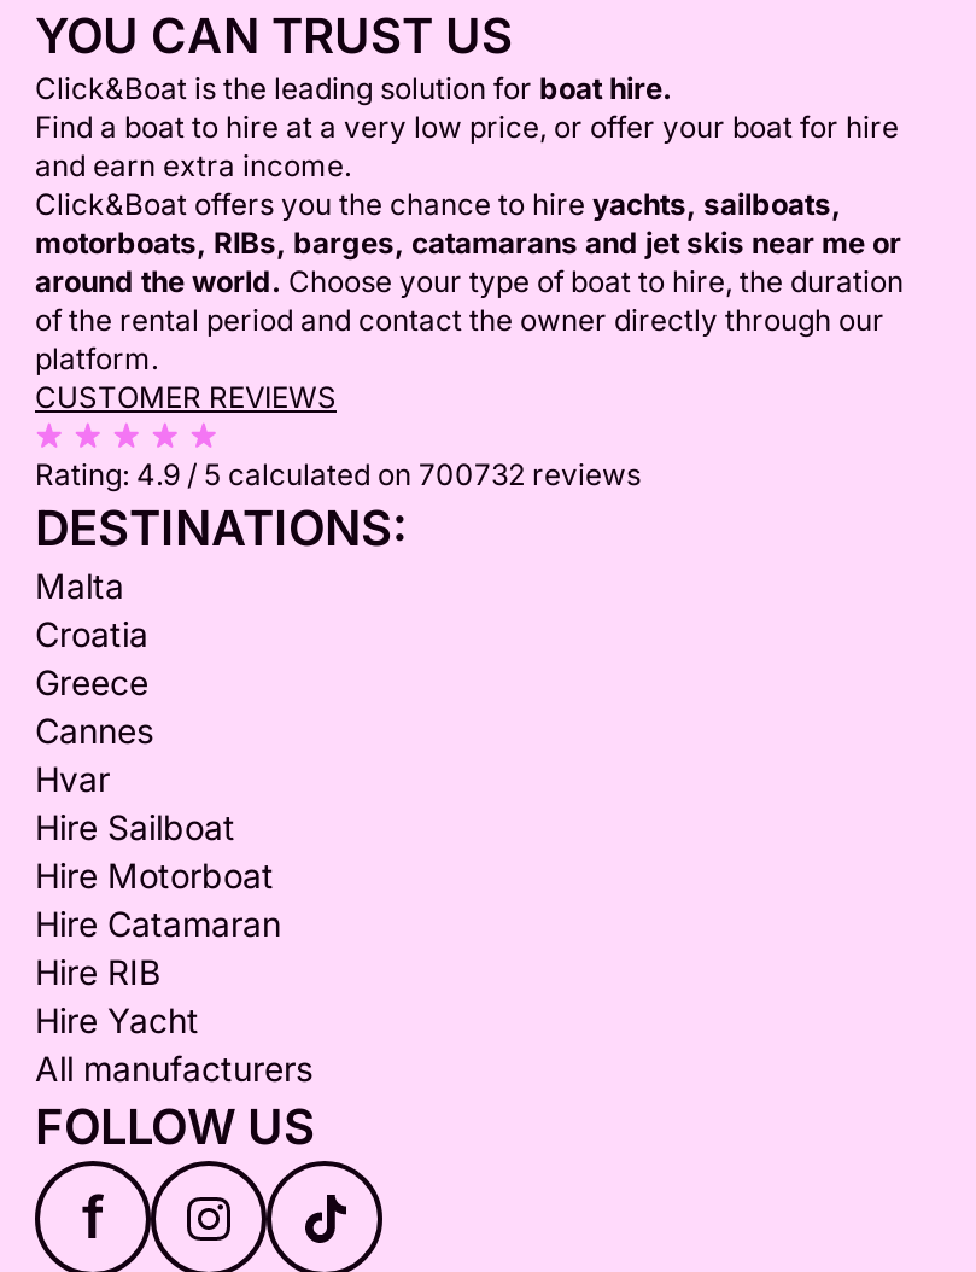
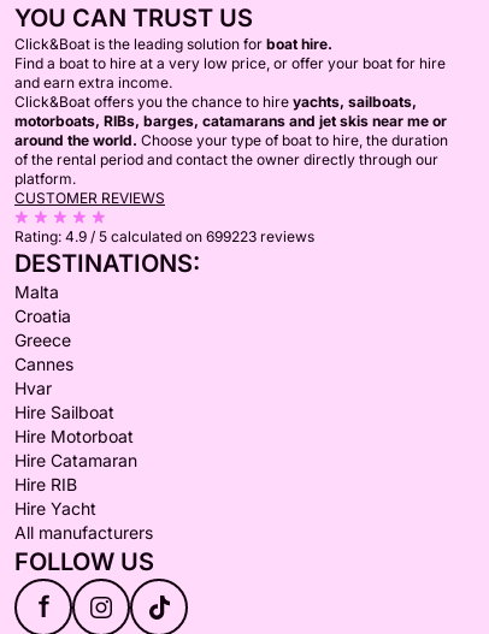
[35,456,641,492] Rating: 4.9 / 5 calculated on 700732 reviews -> [14,227,314,245] Rating: 4.9 / 5 calculated on 699223 reviews

